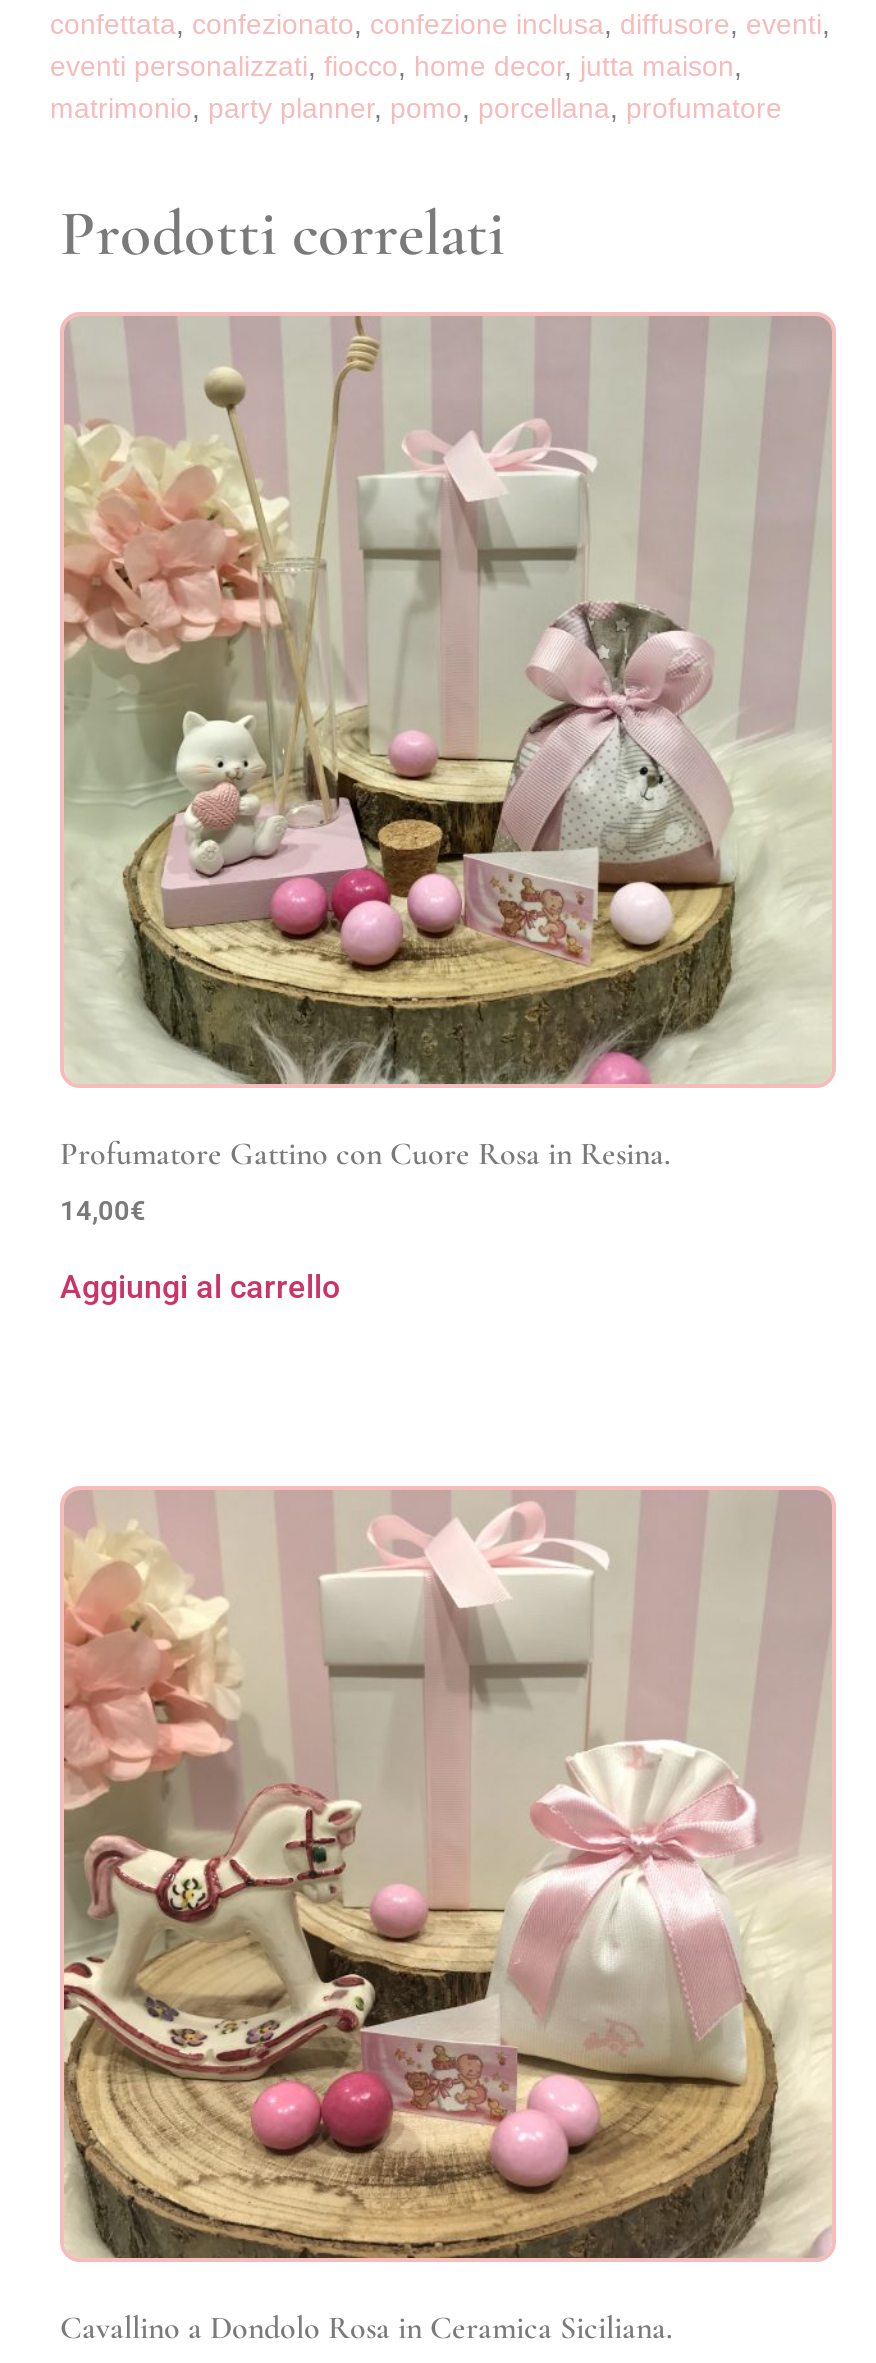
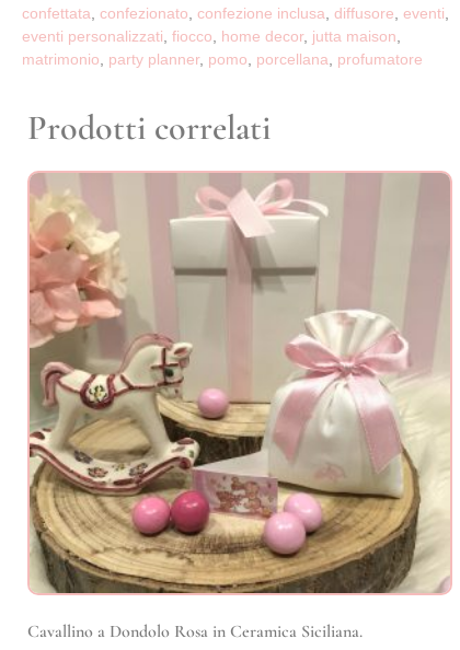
[60,316,832,1305] [image] | Profumatore Gattino con Cuore Rosa in Resina. | 14,00€ | Aggiungi al carrello -> none

